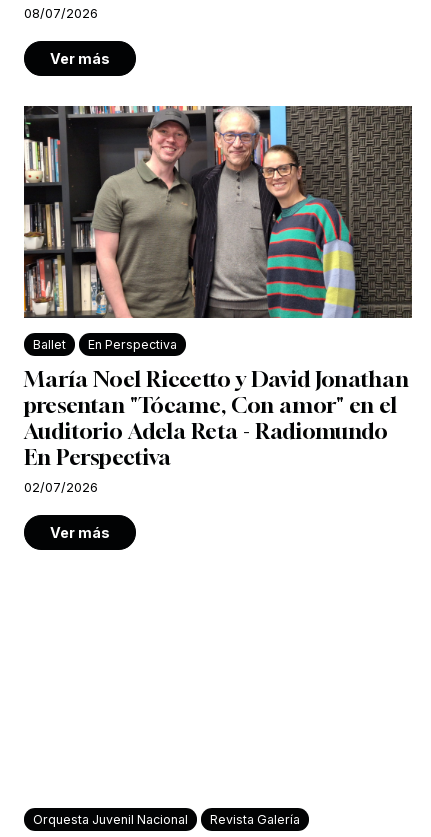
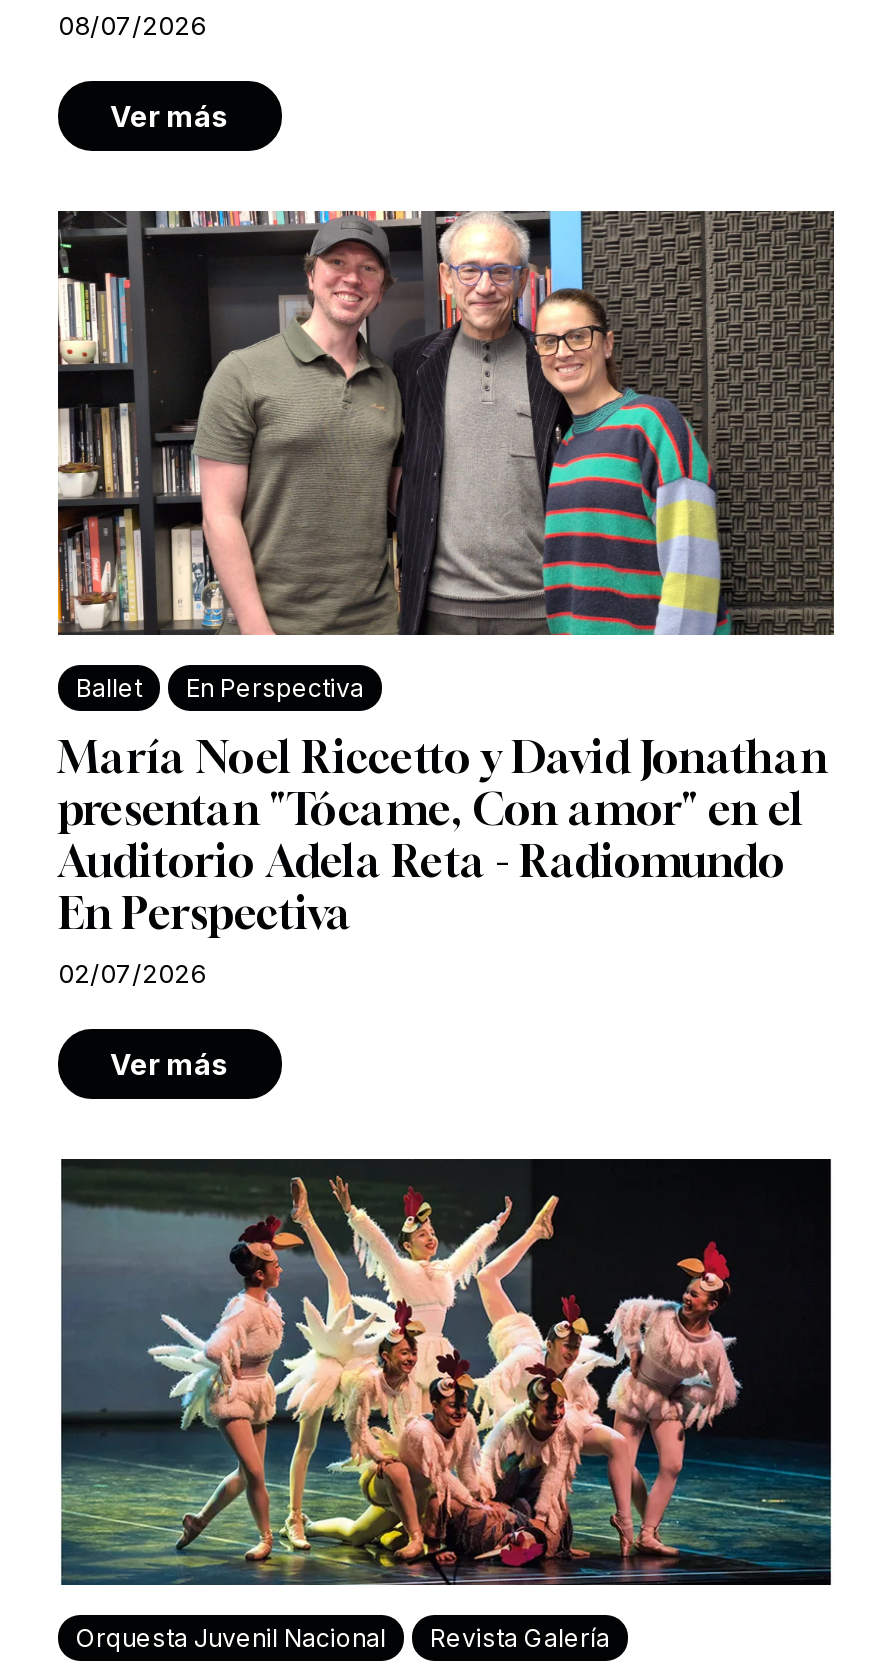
none -> [58,1157,834,1587] [image]

